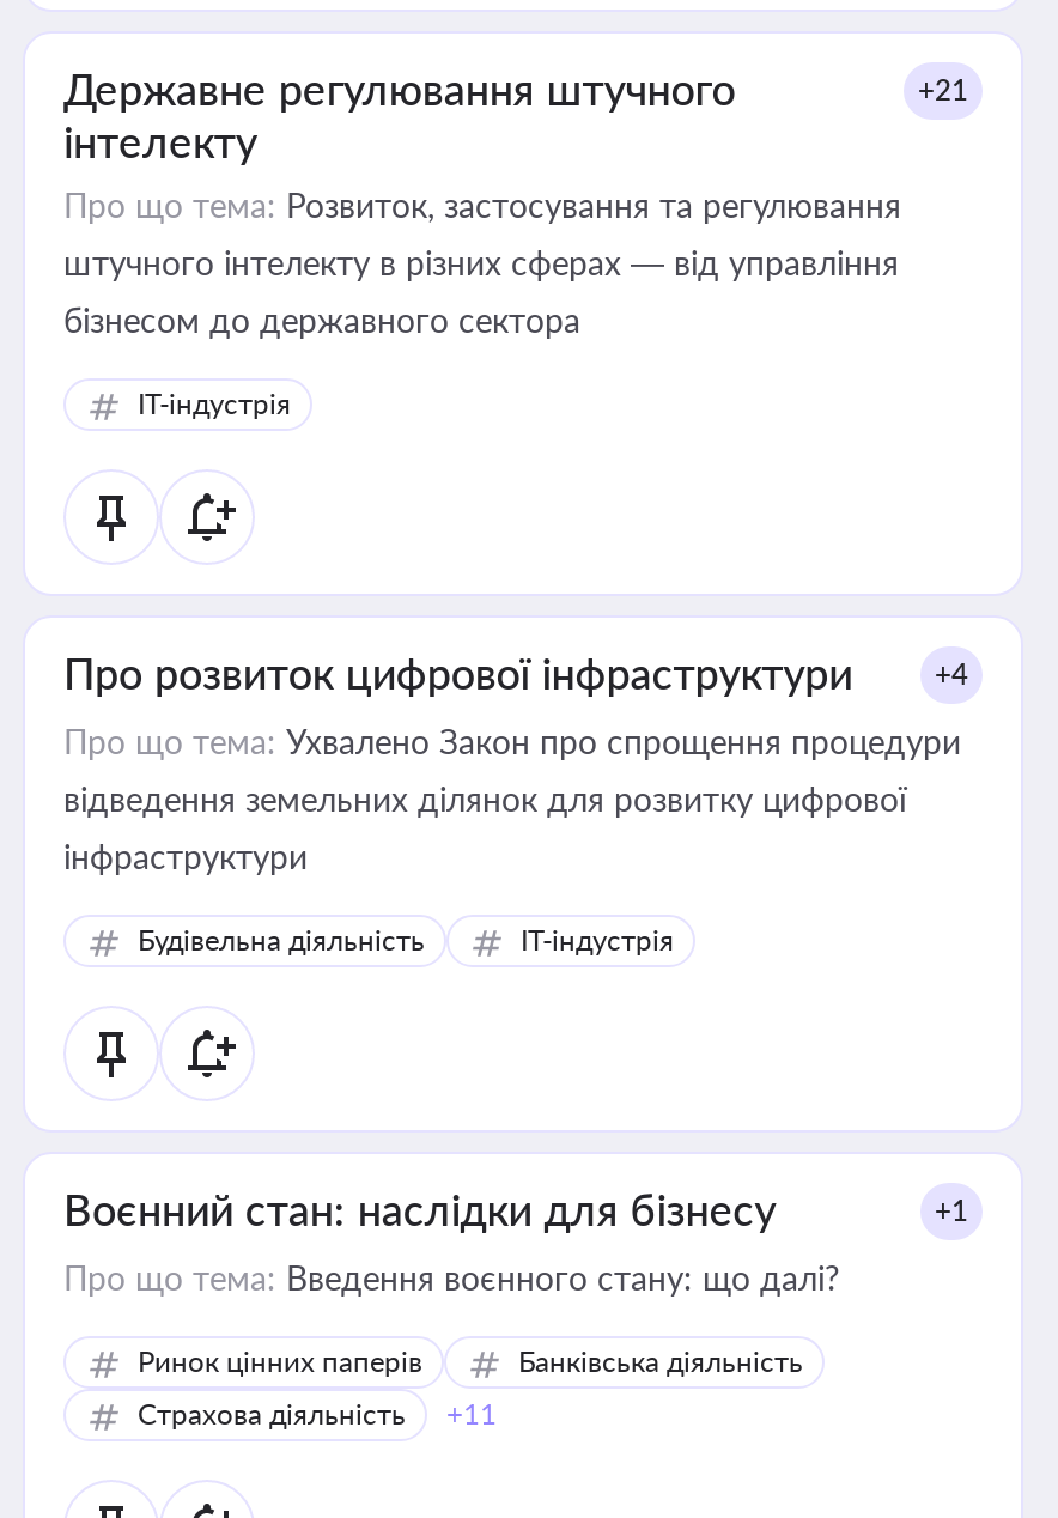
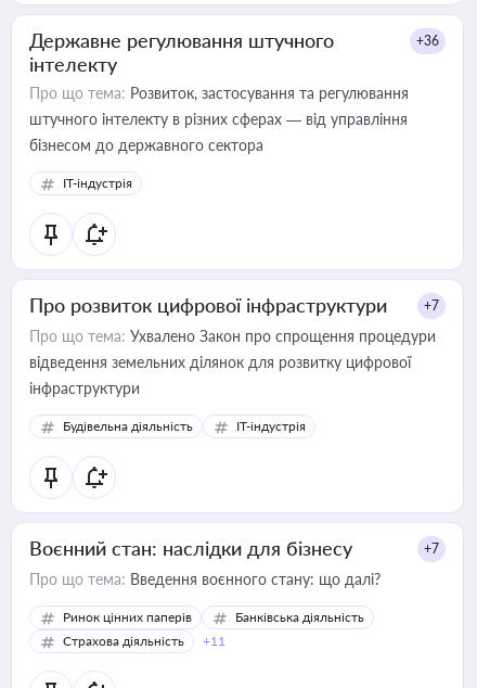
[918,72,968,108] +21 -> [416,33,439,49] +36
[935,656,968,692] +4 -> [424,297,439,314] +7
[935,1192,968,1228] +1 -> [424,540,439,557] +7

